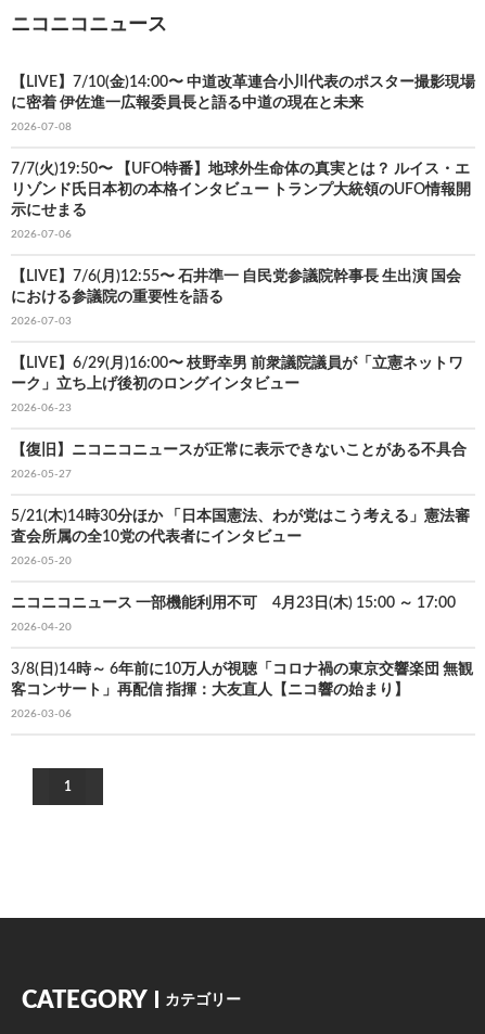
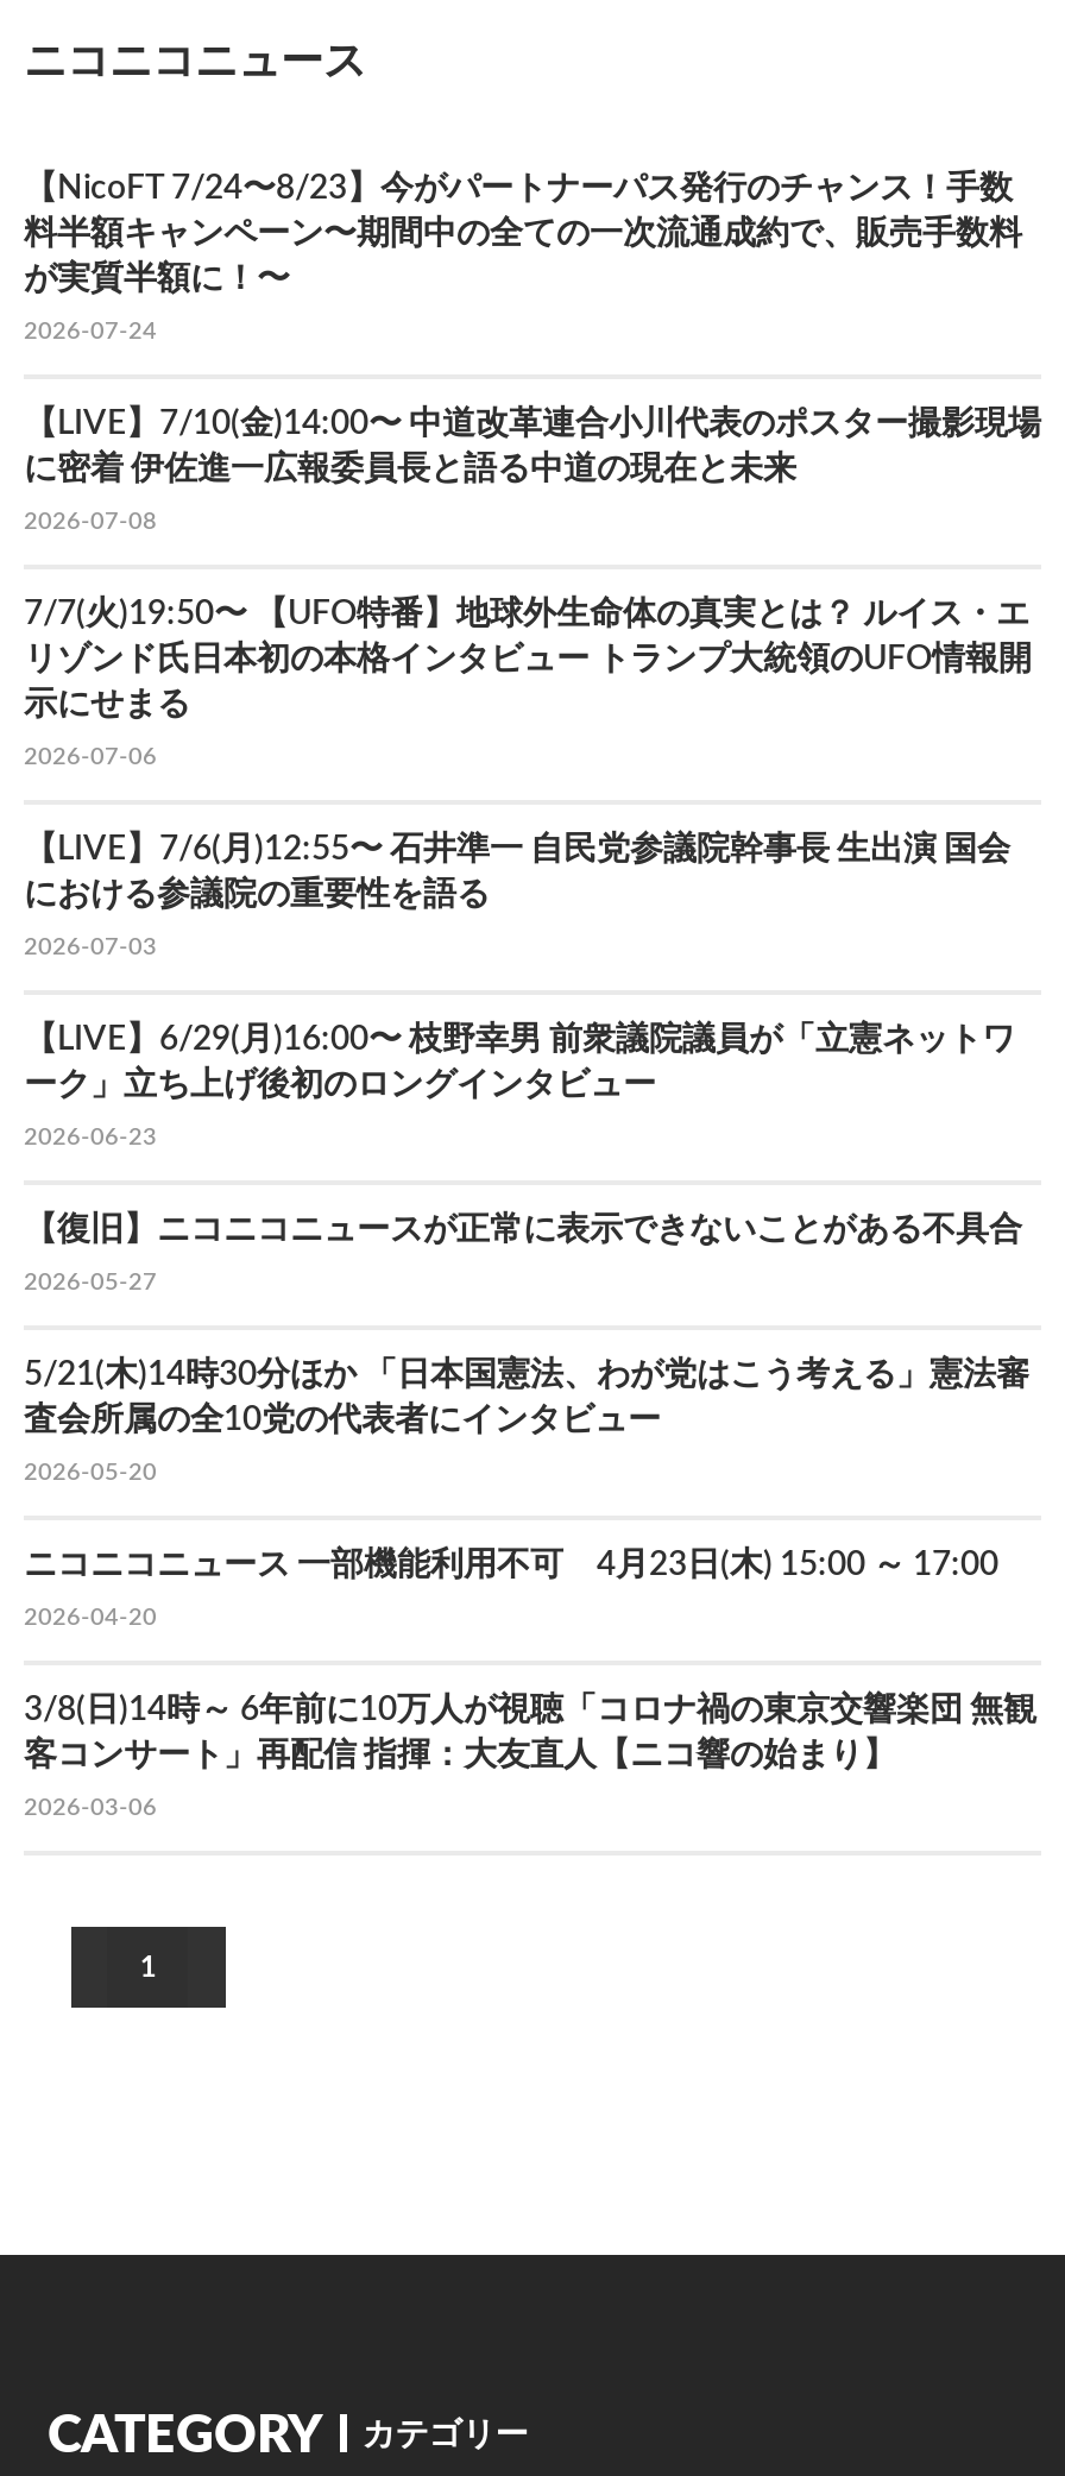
none -> [24,172,1022,344] 【NicoFT 7/24〜8/23】今がパートナーパス発行のチャンス！手数 | 料半額キャンペーン〜期間中の全ての一次流通成約で、販売手数料 | が実質半額に！〜 | 2026-07-24

